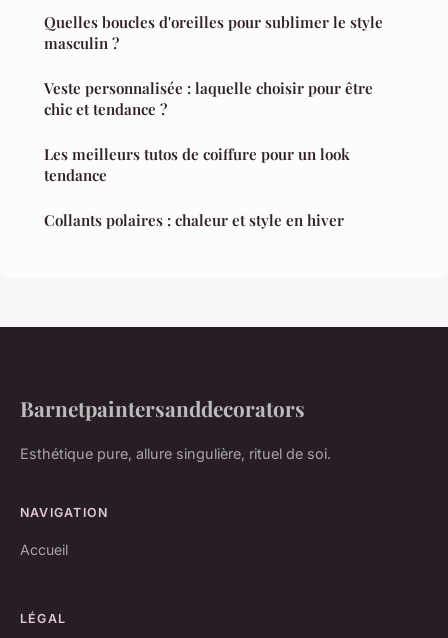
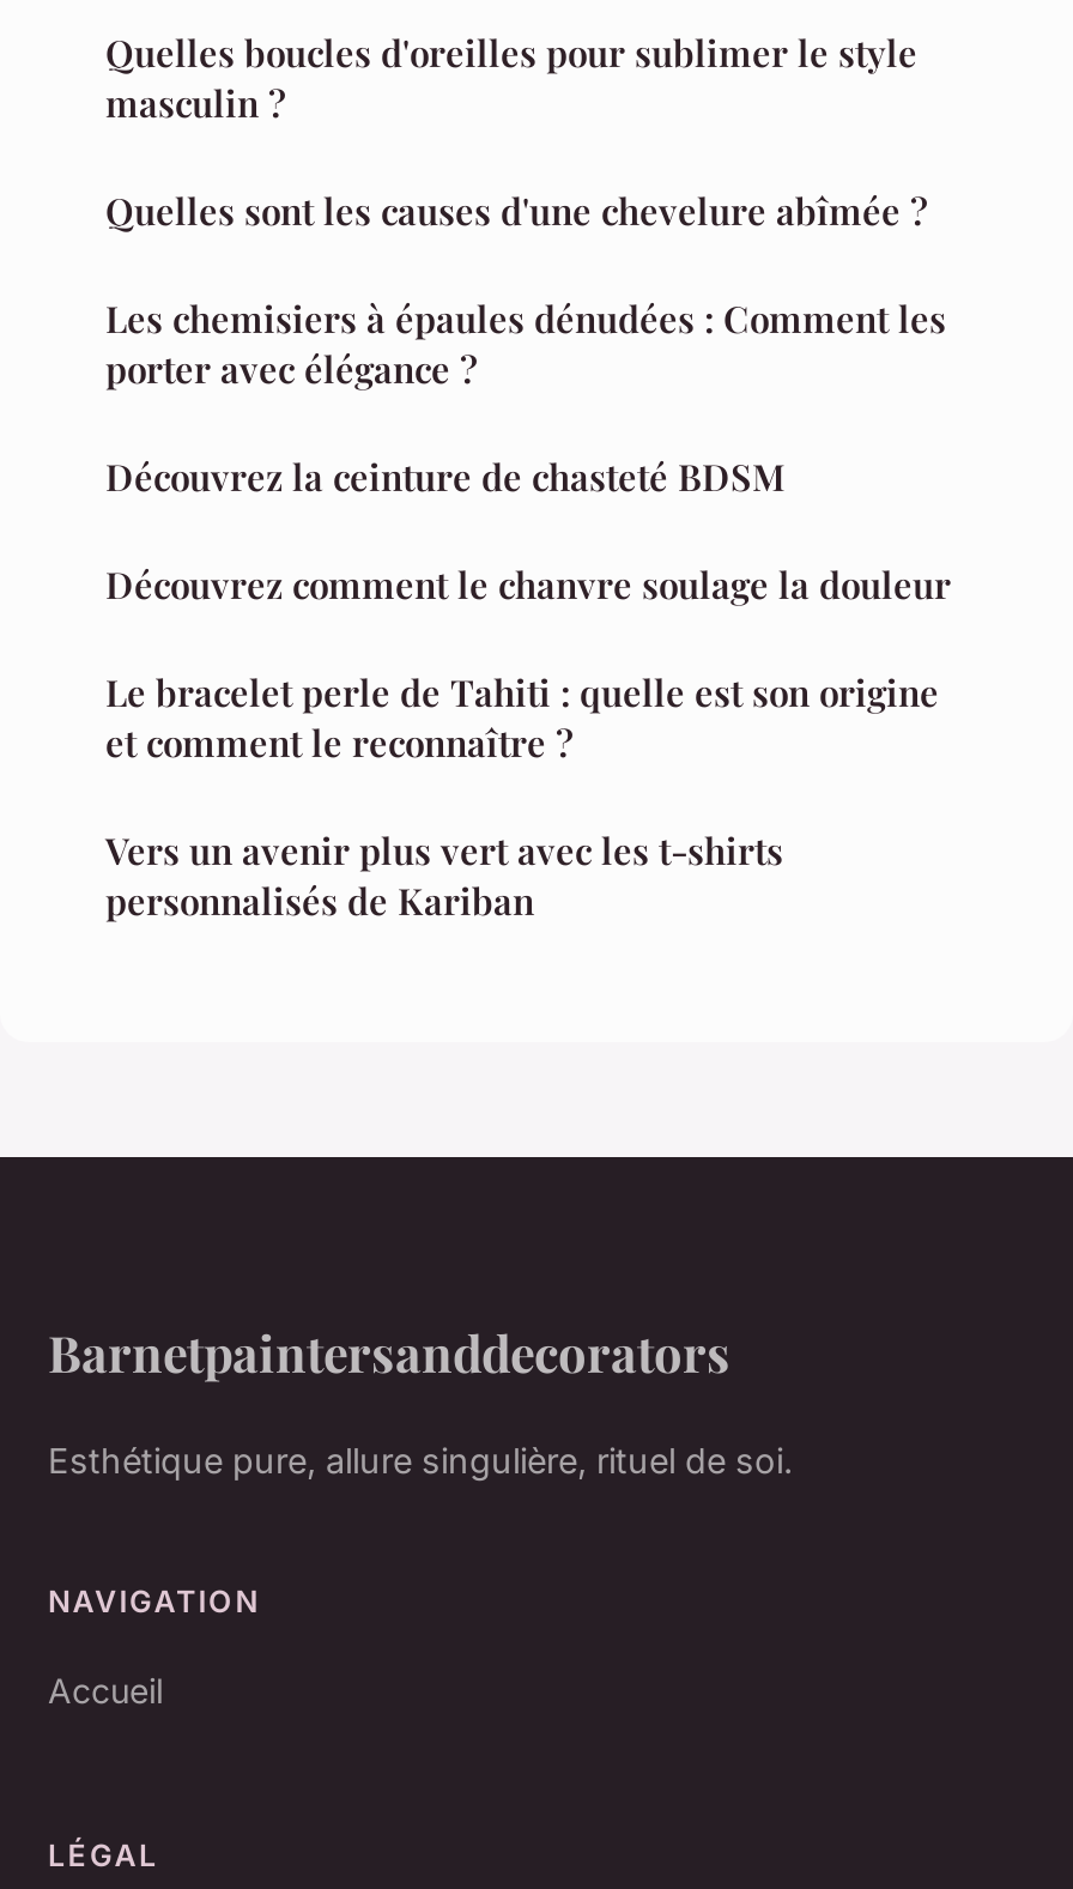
[44,78,373,230] Veste personnalisée : laquelle choisir pour être | chic et tendance ? | Les meilleurs tutos de coiffure pour un look | tendance | Collants polaires : chaleur et style en hiver -> [105,187,951,924] Quelles sont les causes d'une chevelure abîmée ? | Les chemisiers à épaules dénudées : Comment les | porter avec élégance ? | Découvrez la ceinture de chasteté BDSM | Découvrez comment le chanvre soulage la douleur | Le bracelet perle de Tahiti : quelle est son origine | et comment le reconnaître ? | Vers un avenir plus vert avec les t-shirts | personnalisés de Kariban

